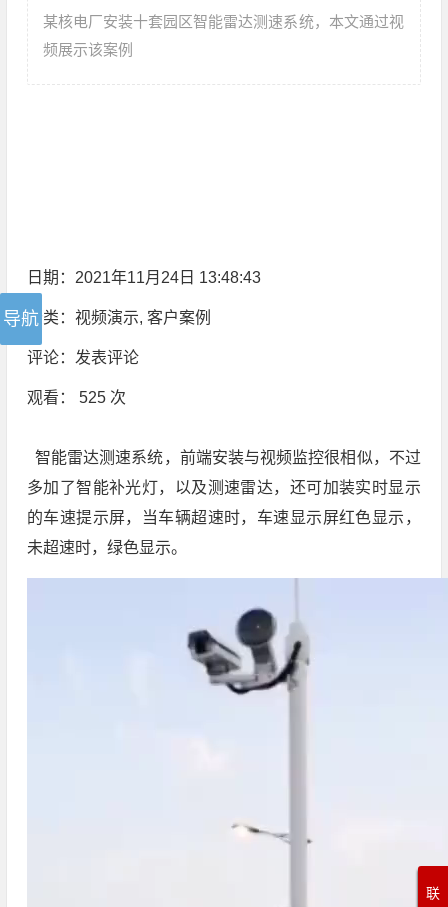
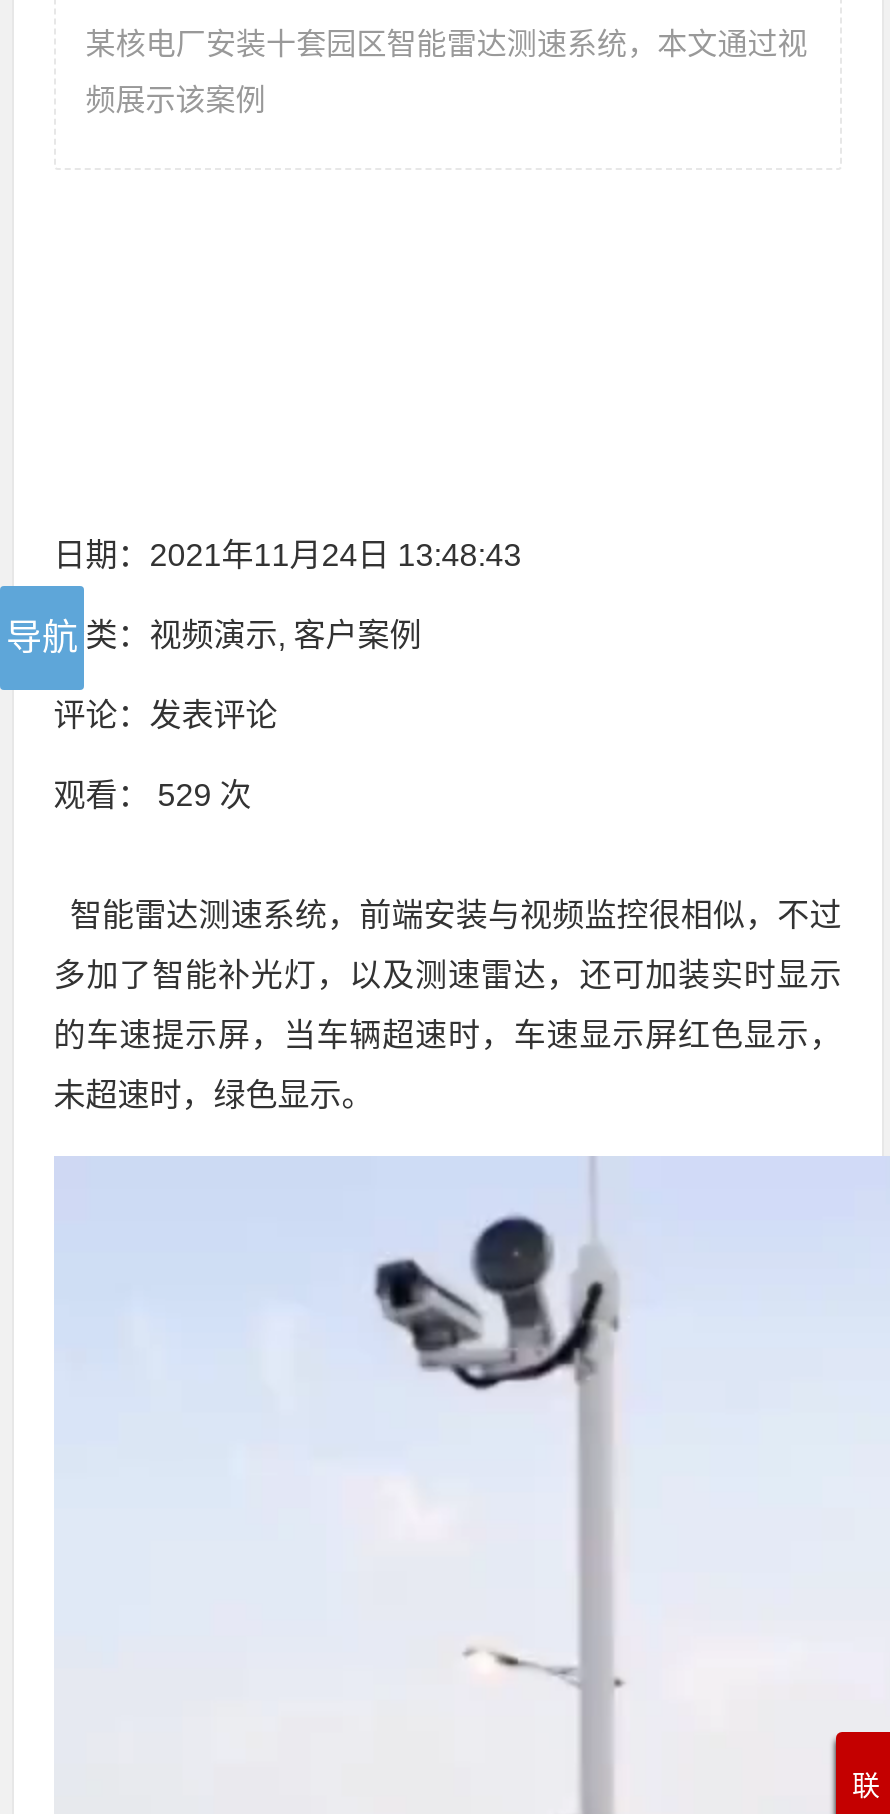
[27,389,126,406] 观看： 525 次 -> [54,778,252,812] 观看： 529 次

